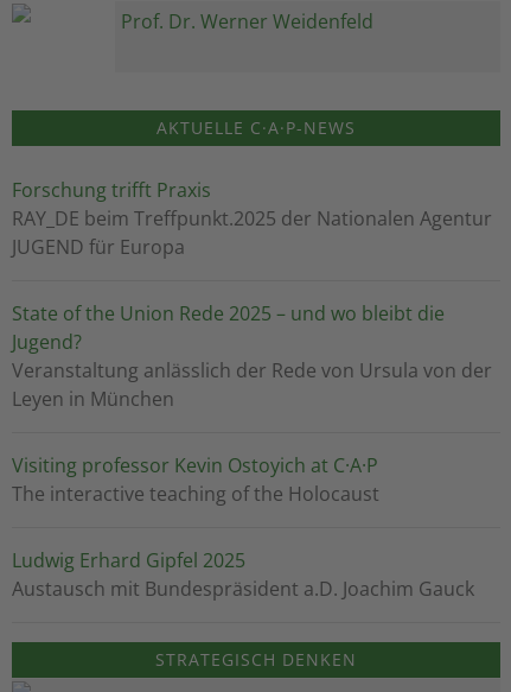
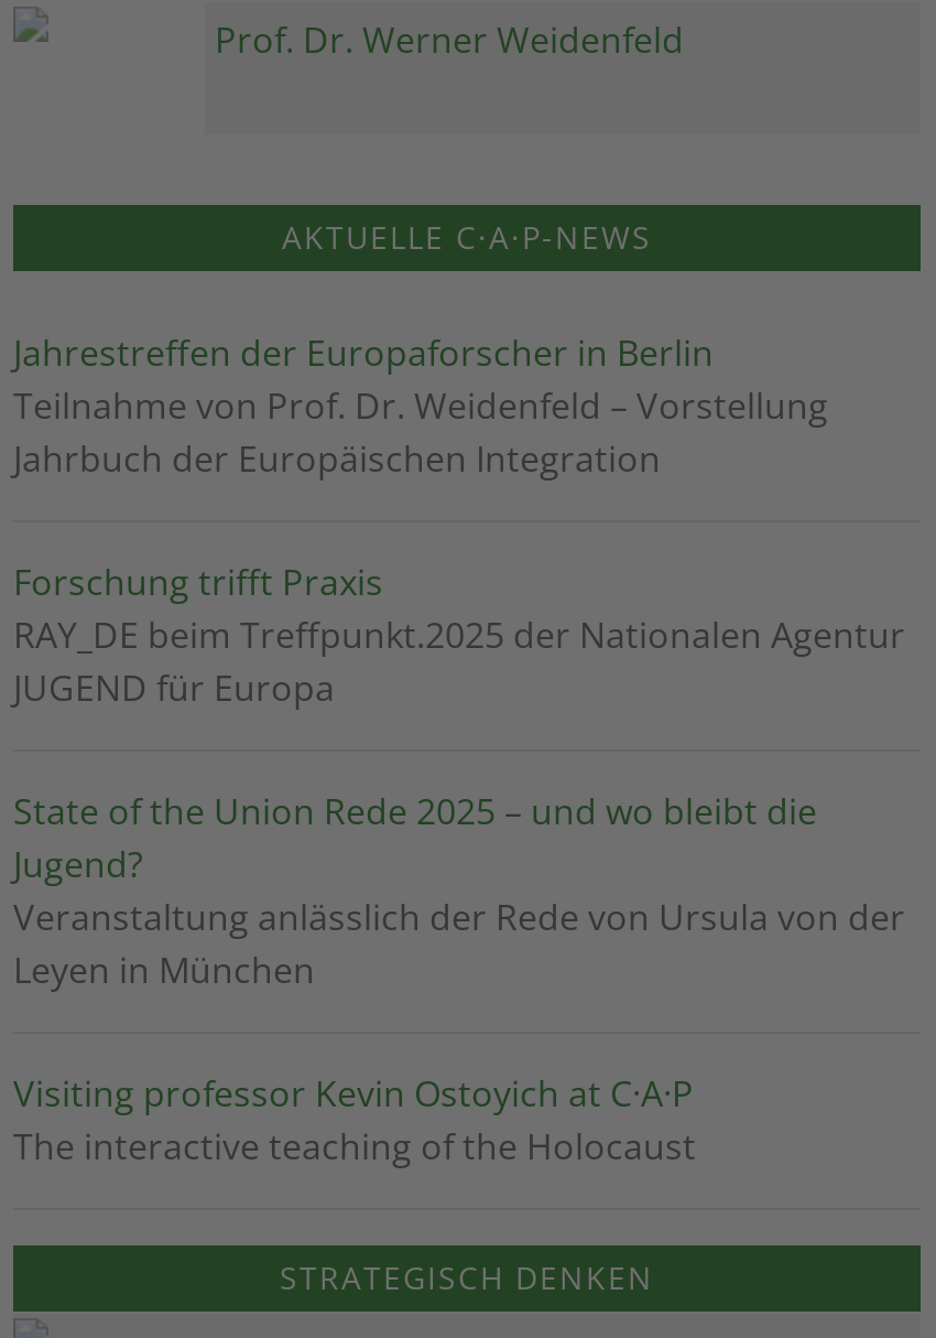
none -> [13,328,828,483] Jahrestreffen der Europaforscher in Berlin | Teilnahme von Prof. Dr. Weidenfeld – Vorstellung | Jahrbuch der Europäischen Integration
moved [12,177,492,507] -> [13,558,905,1170]: Forschung trifft Praxis | RAY_DE beim Treffpunkt.2025 der Nationalen Agentur | JUGEND für Europa | ... | Visiting professor Kevin Ostoyich at C·A·P | The interactive teaching of the Holocaust
[12,547,474,602] Ludwig Erhard Gipfel 2025 | Austausch mit Bundespräsident a.D. Joachim Gauck -> none

